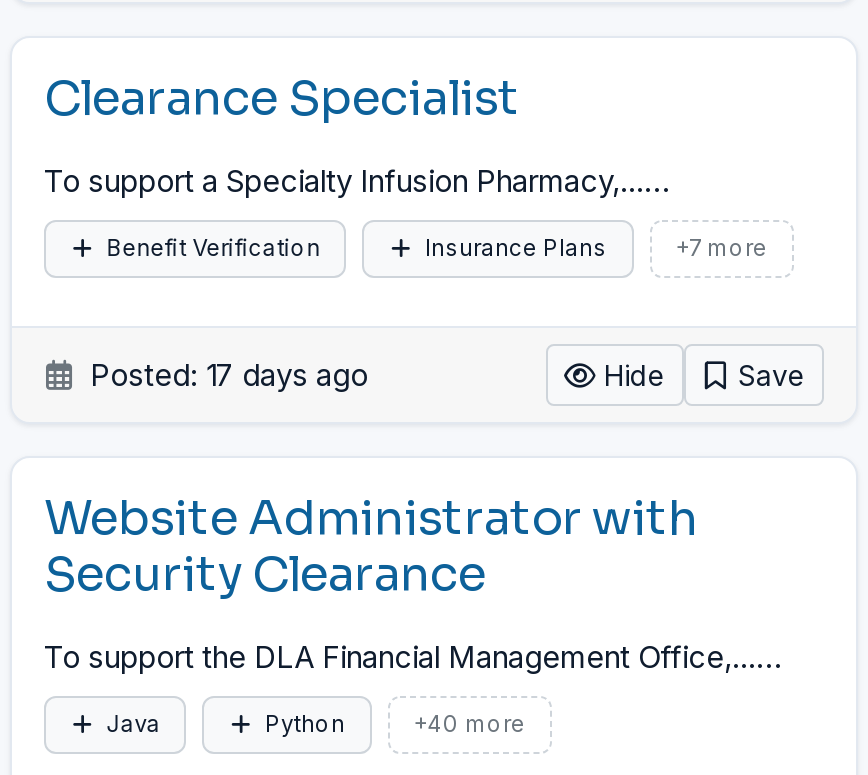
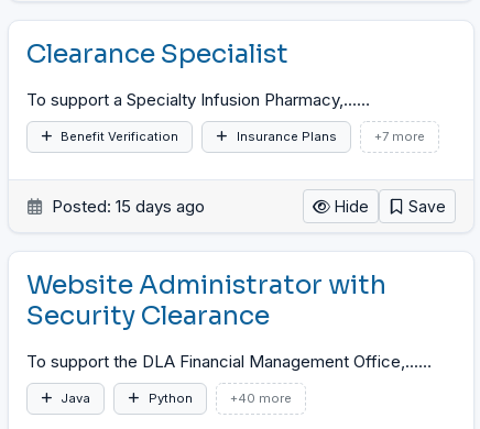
[82,356,368,394] Posted: 17 days ago -> [47,196,205,217] Posted: 15 days ago

